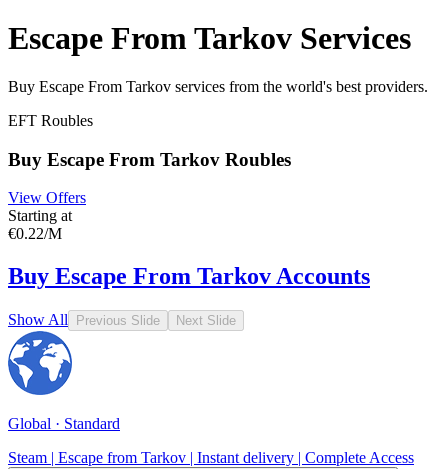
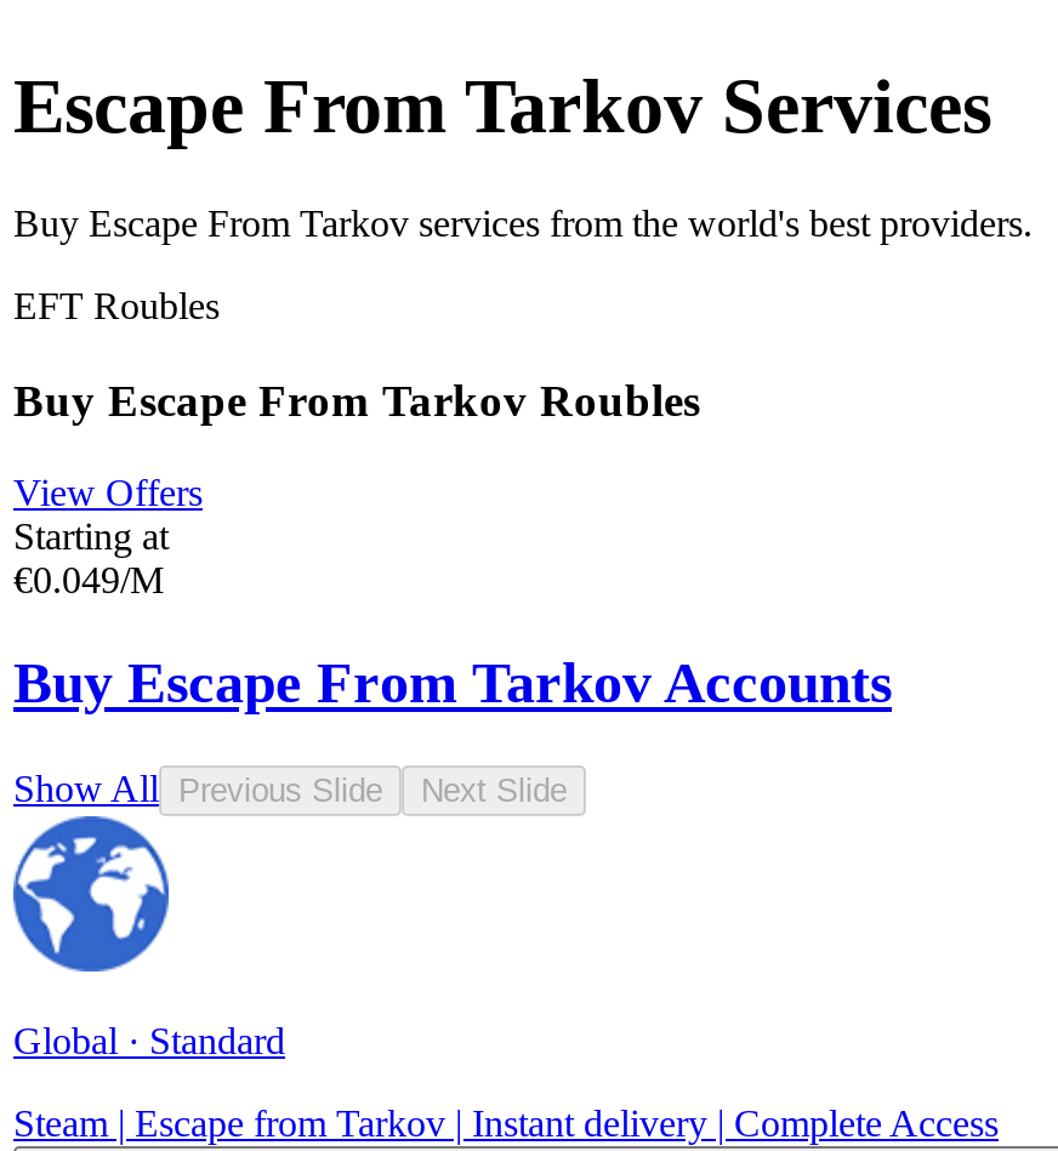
[8,225,62,242] €0.22/M -> [13,560,164,602] €0.049/M

